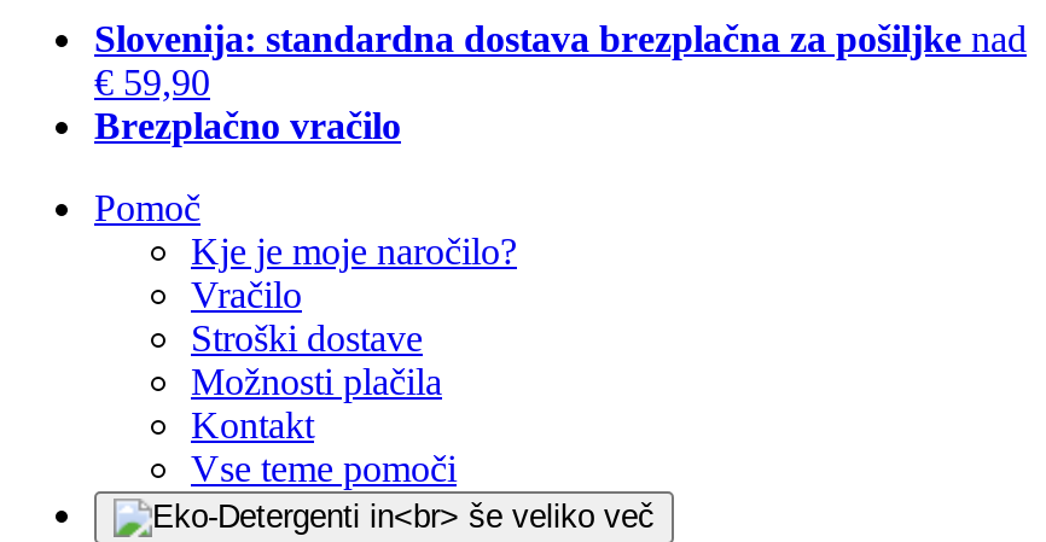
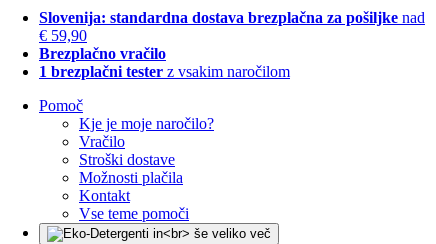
none -> [39,63,290,80] 1 brezplačni tester z vsakim naročilom

